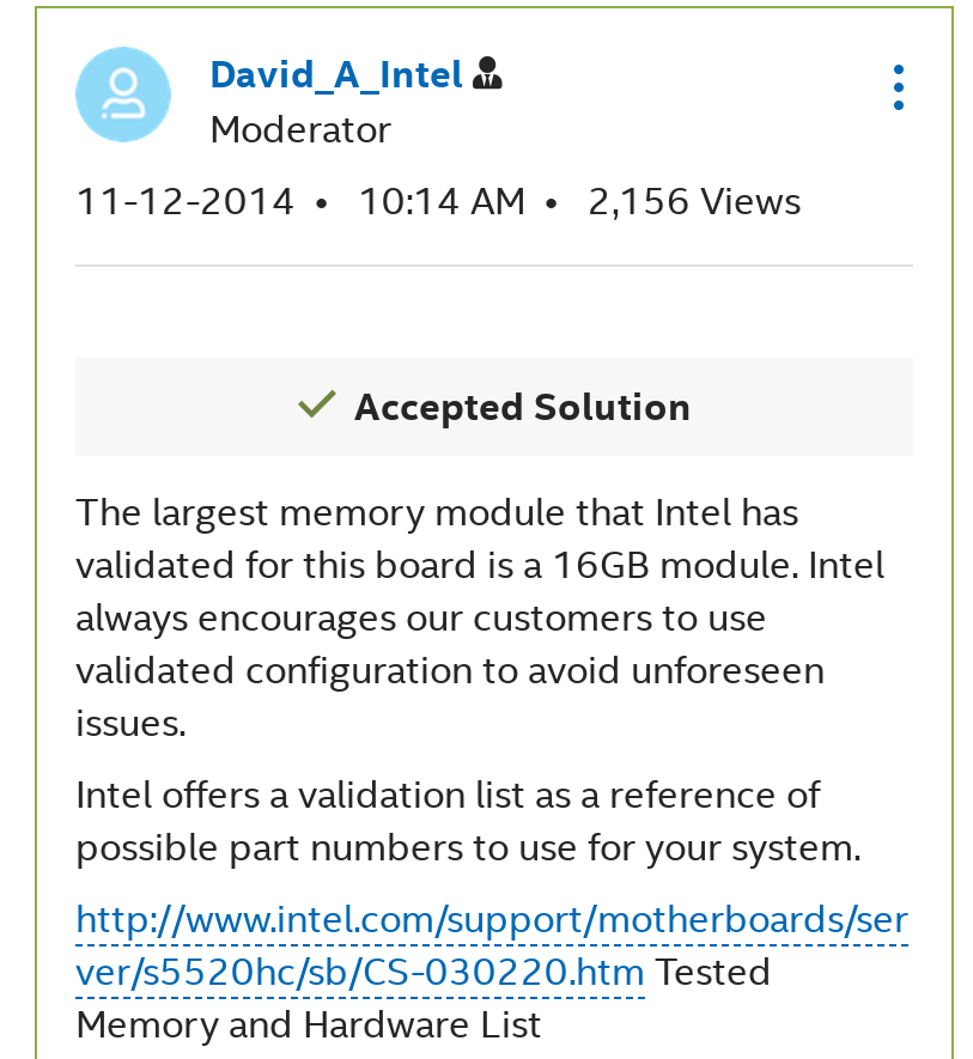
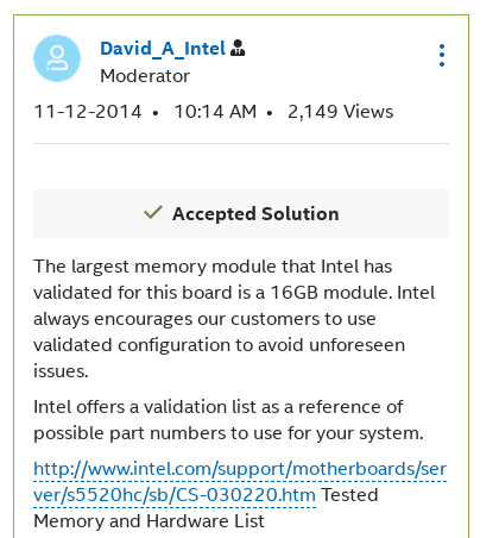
[75,171,801,226] 11-12-2014 10:14 AM 2,156 Views -> [33,96,393,124] 11-12-2014 10:14 AM 2,149 Views

